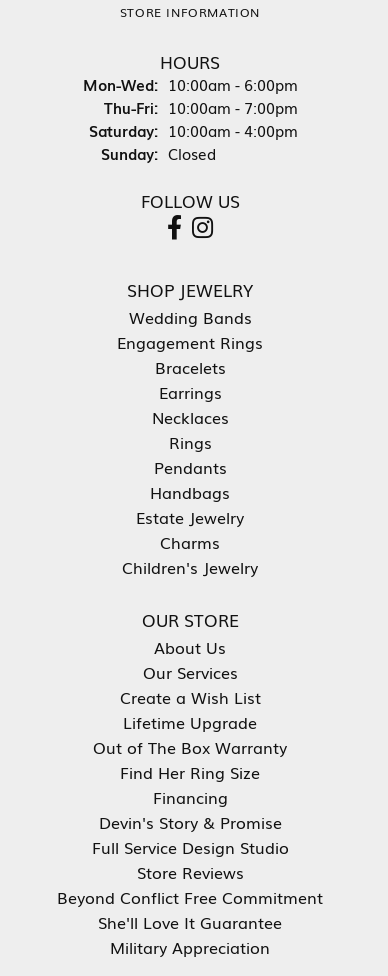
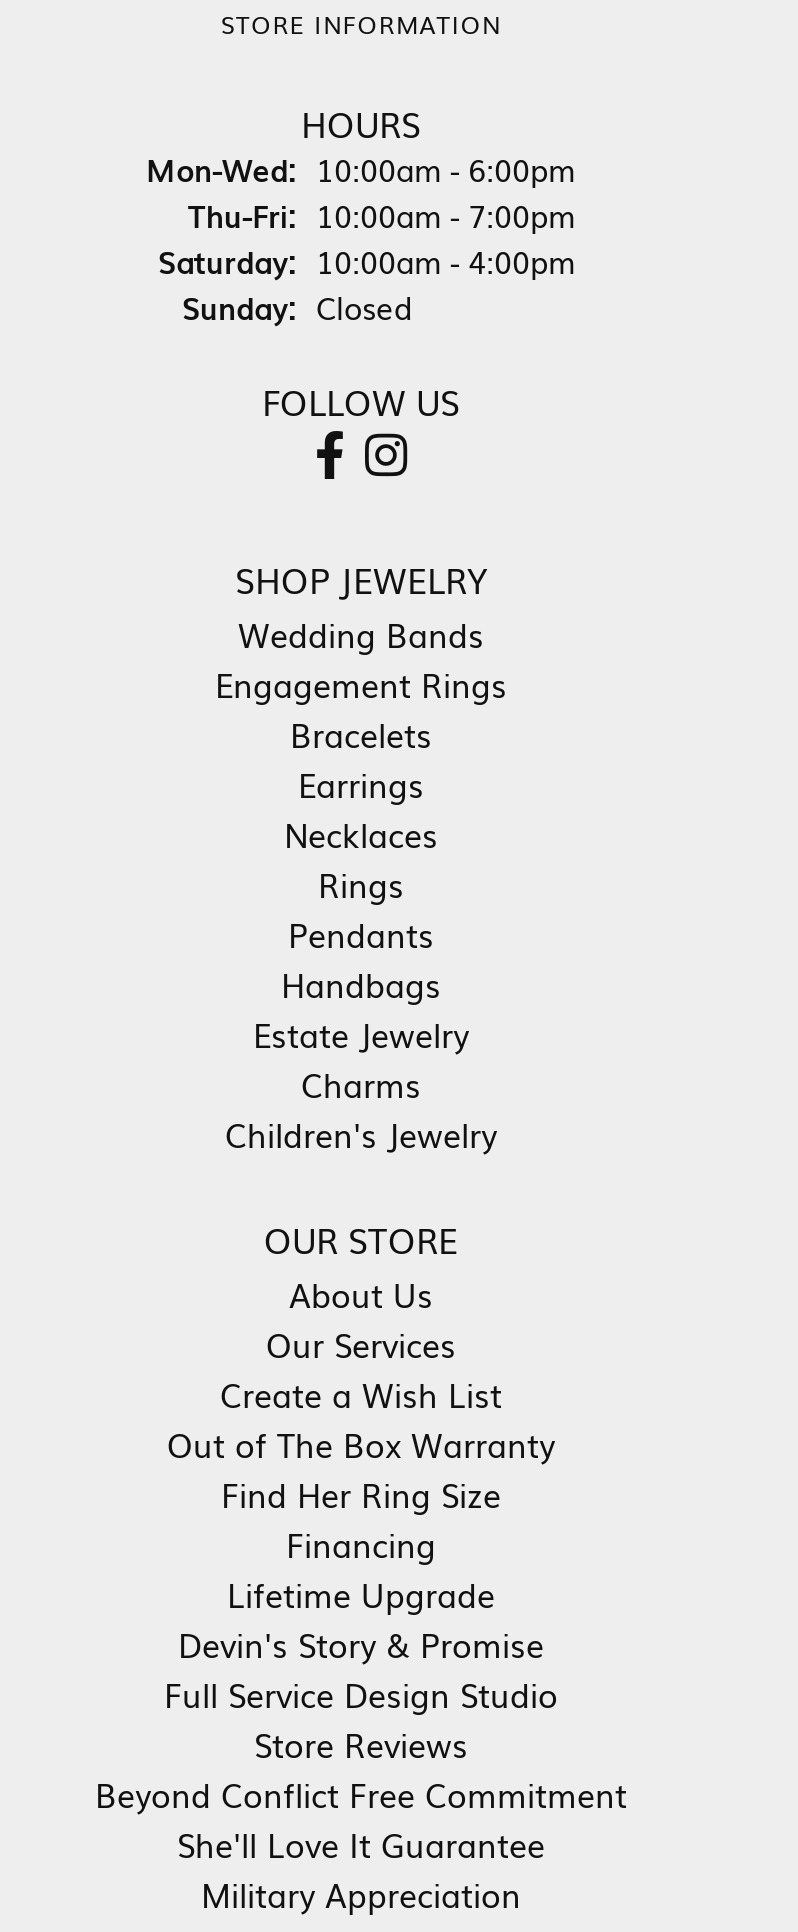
moved [123,710,257,734] -> [227,1570,495,1618]: Lifetime Upgrade
moved [93,735,287,809] -> [167,1420,555,1568]: Out of The Box Warranty | Find Her Ring Size | Financing

